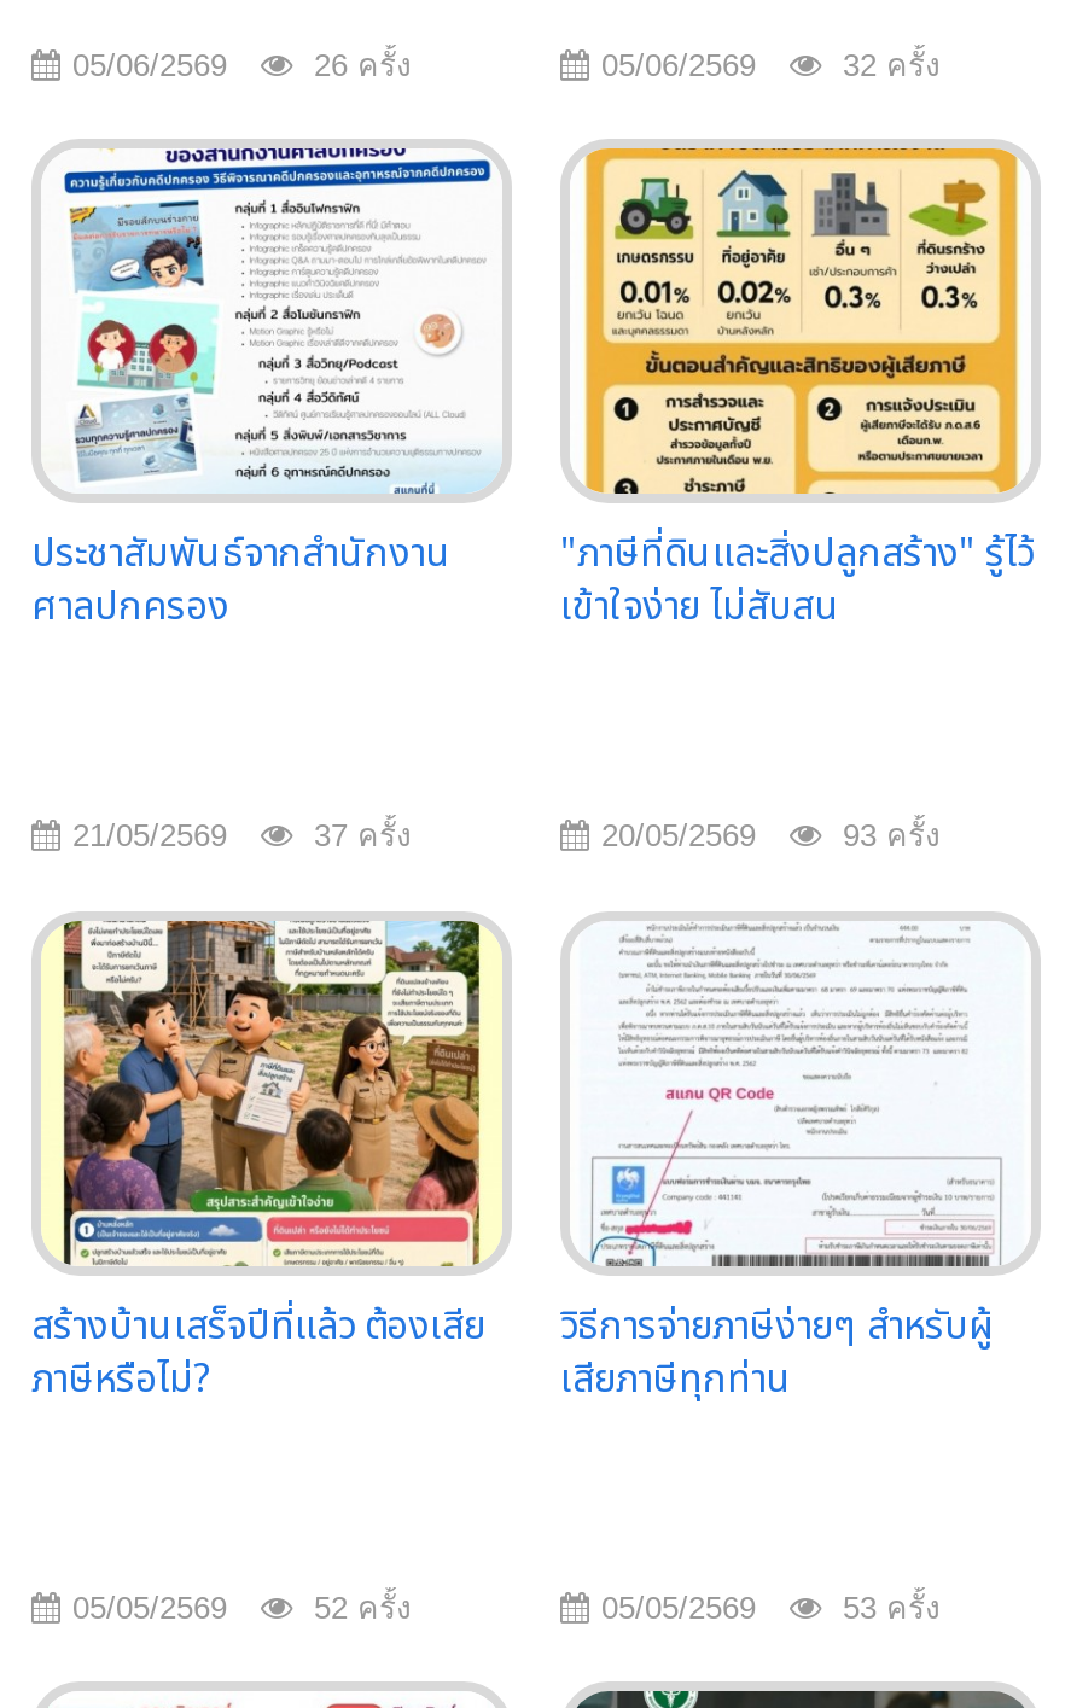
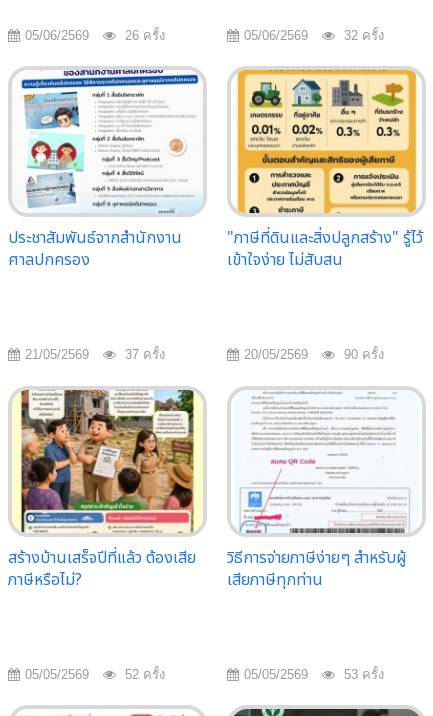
[833,818,939,854] 93 ครั้ง -> [340,347,384,362] 90 ครั้ง

